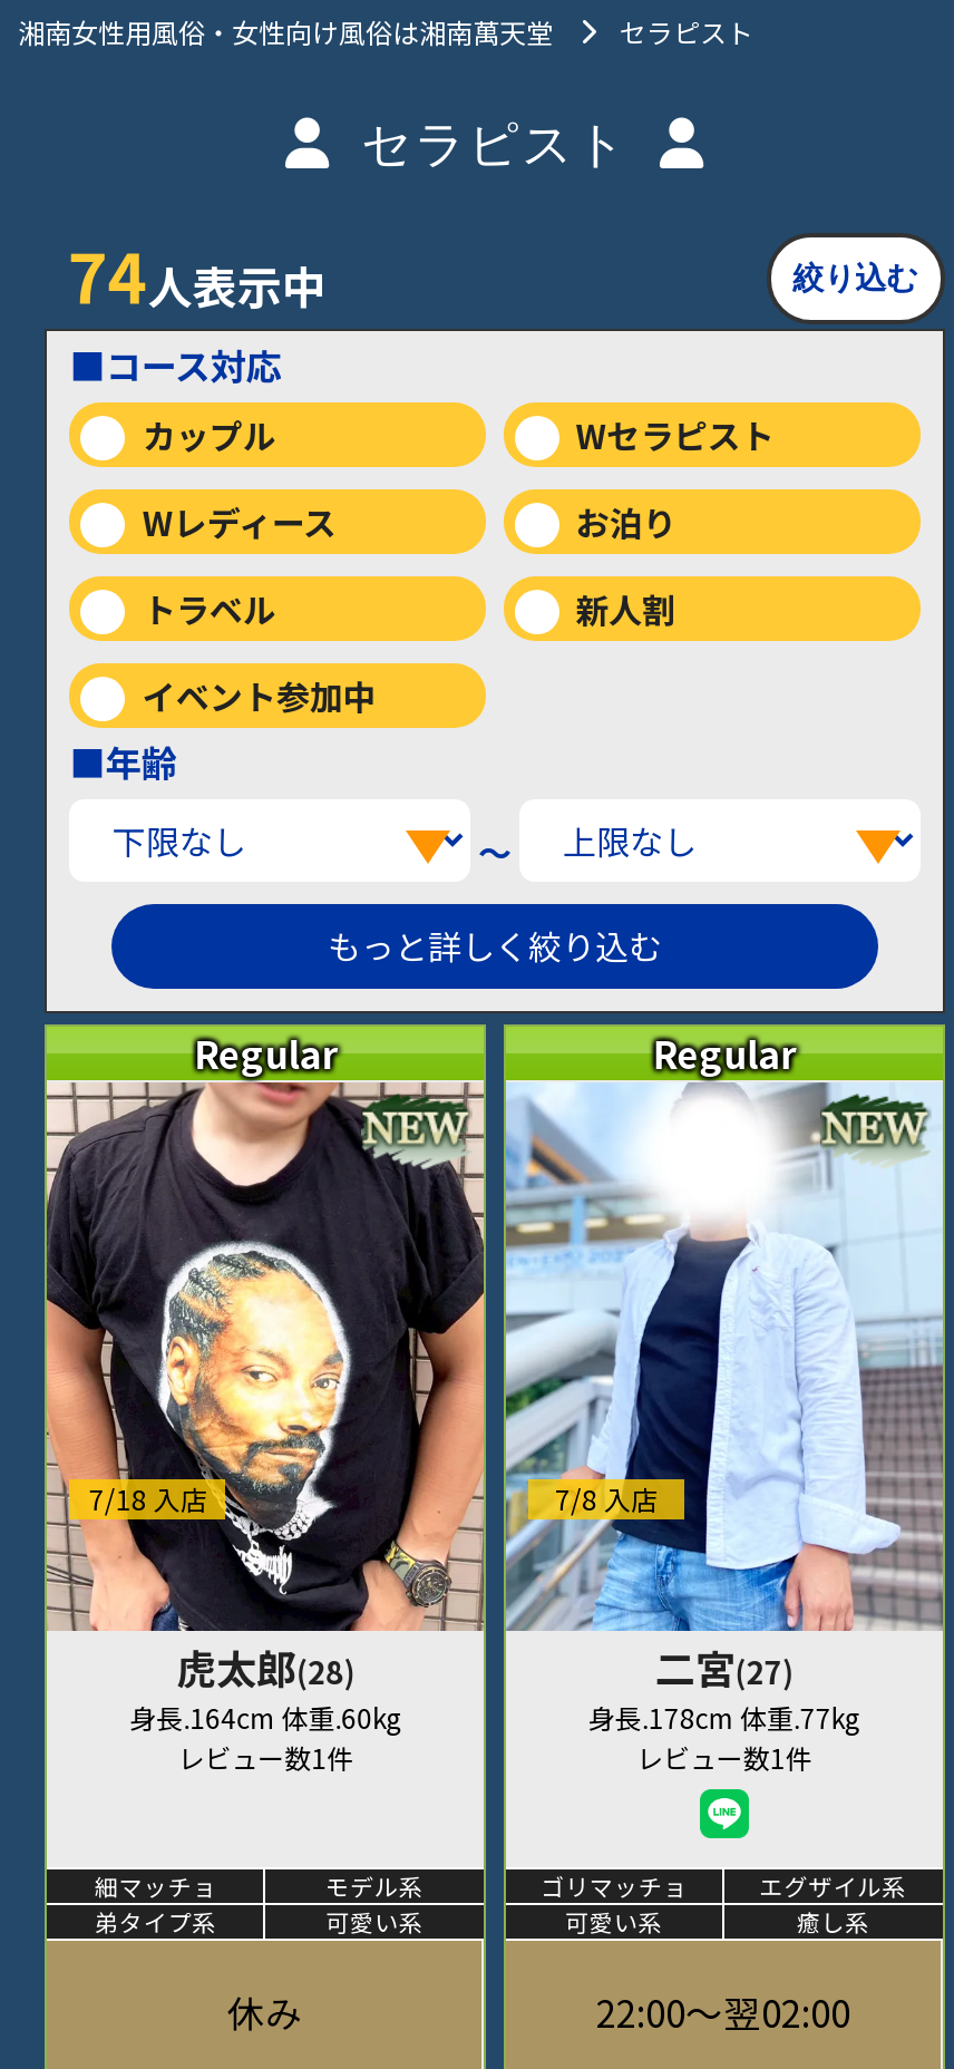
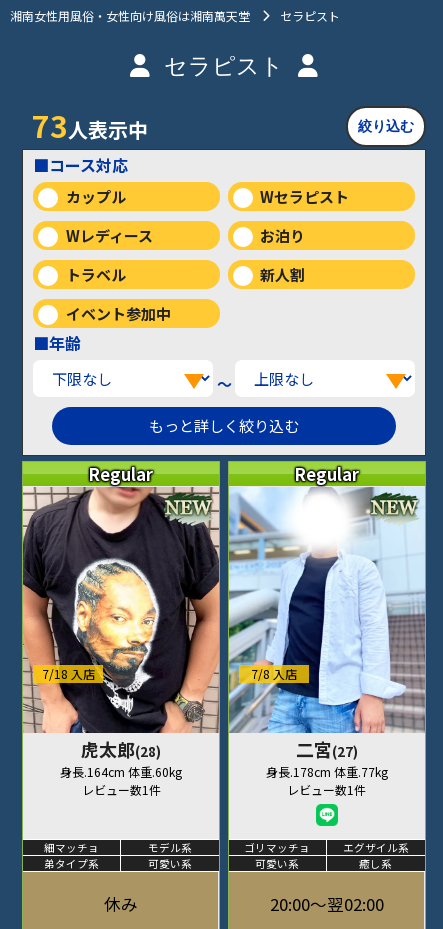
[68,226,326,324] 74人表示中 -> [32,103,148,147] 73人表示中
[596,1986,850,2040] 22:00～翌02:00 -> [269,892,383,916] 20:00～翌02:00

